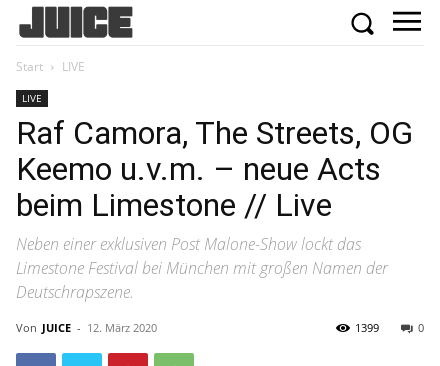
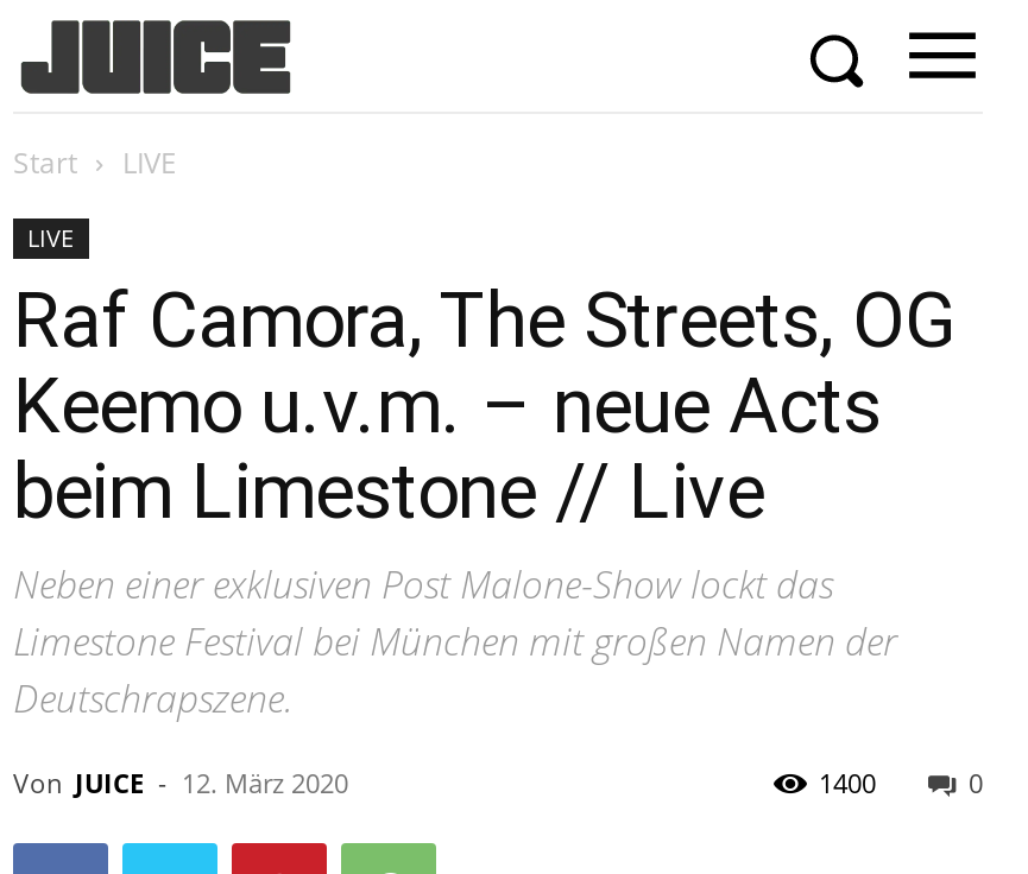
[355,320,379,335] 1399 -> [819,765,876,801] 1400

